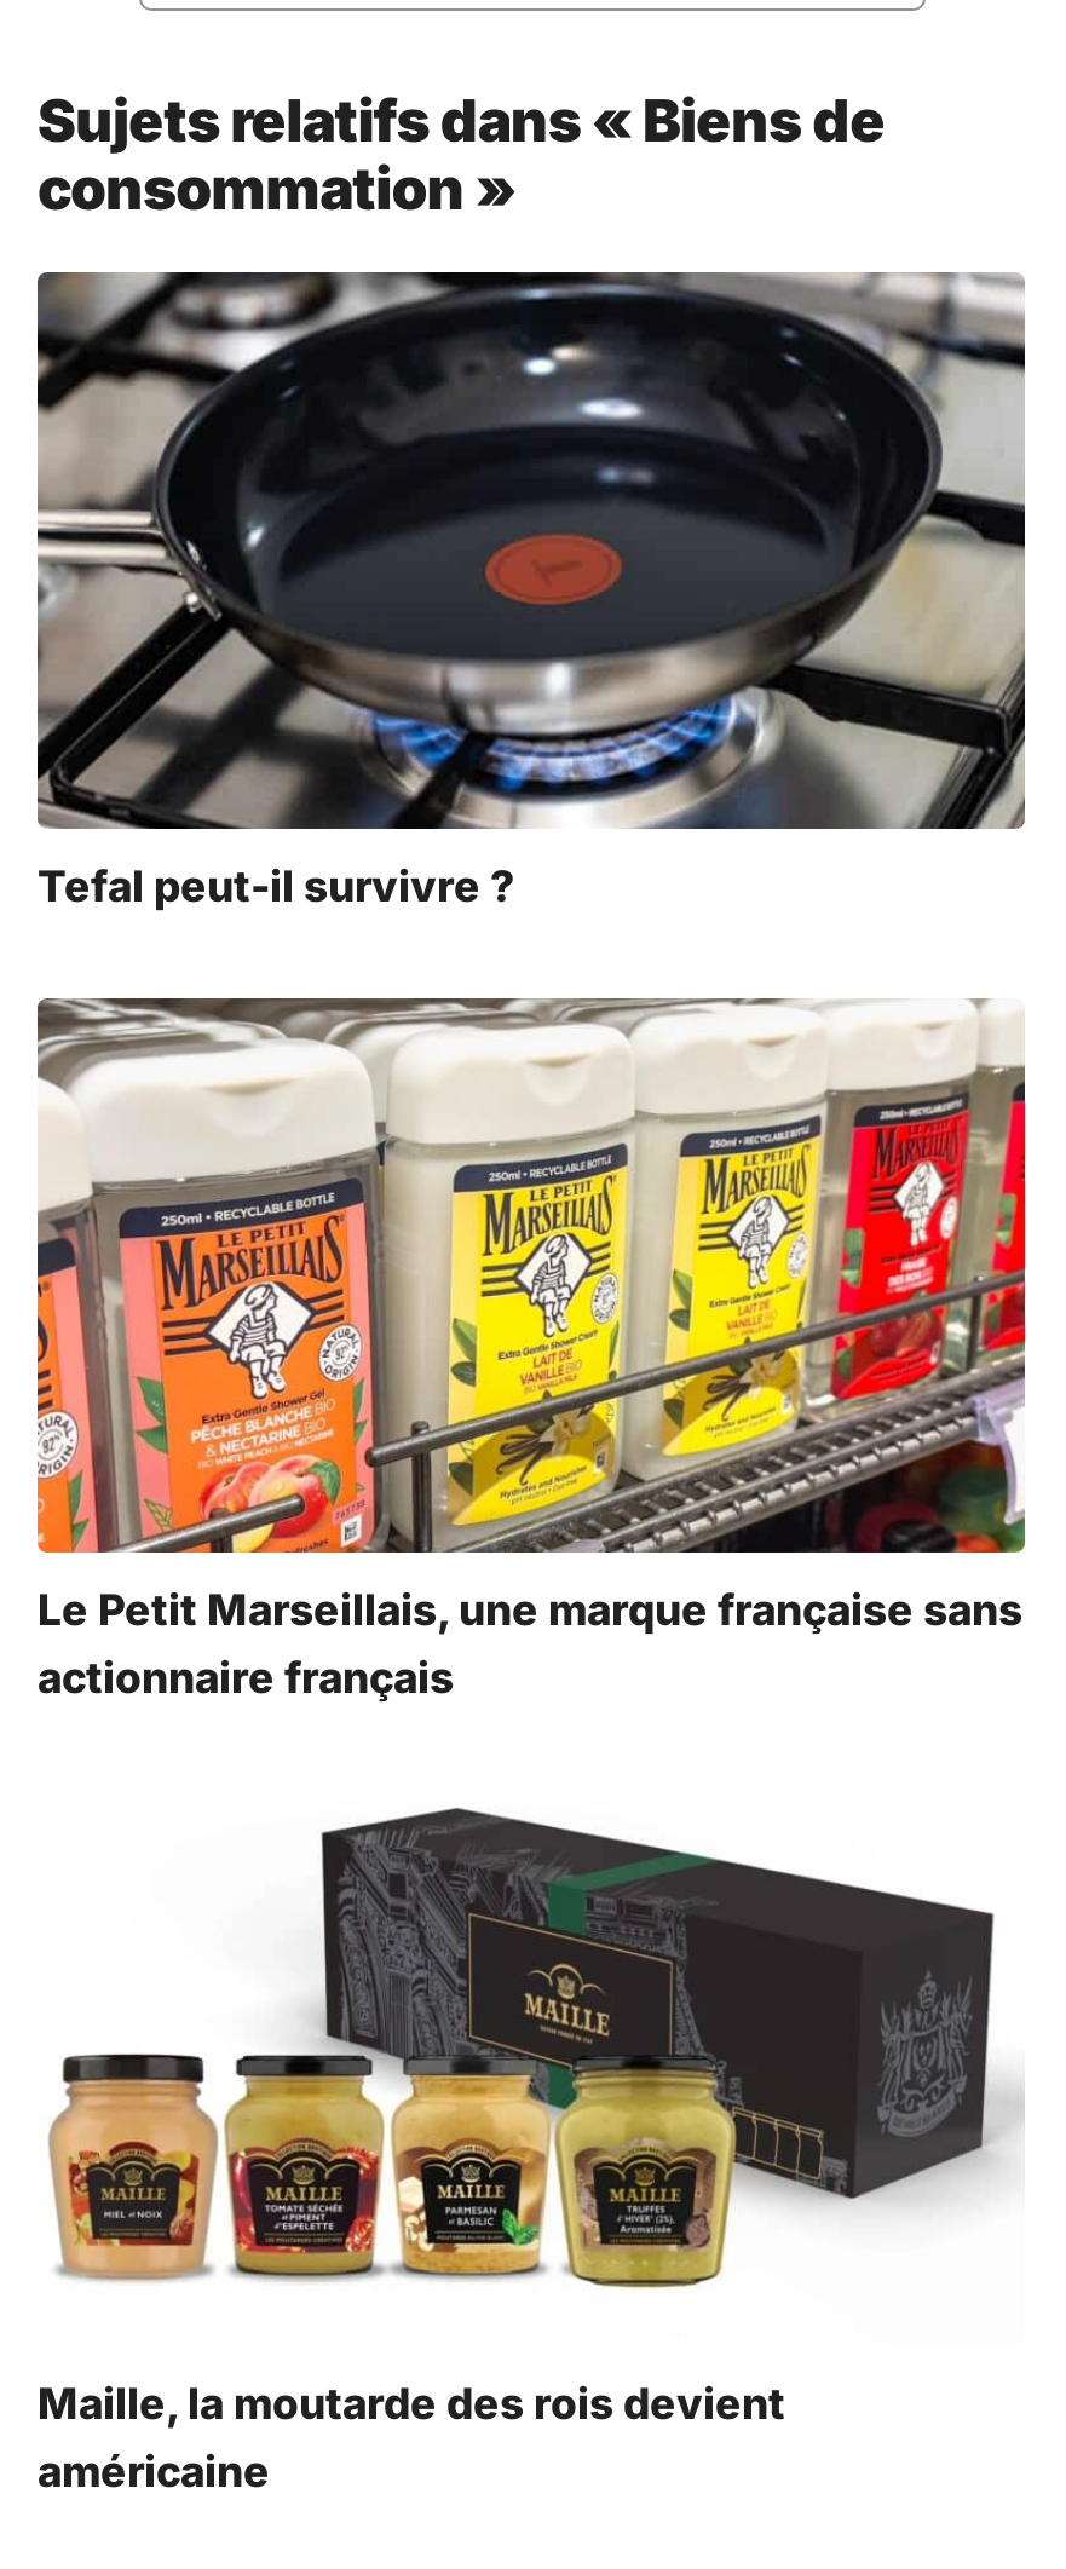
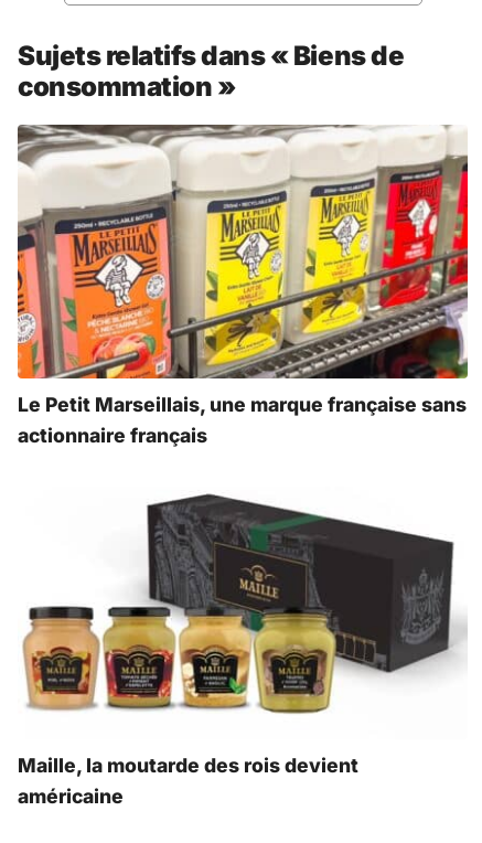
[35,271,1027,911] [image] | Tefal peut-il survivre ? -> none

